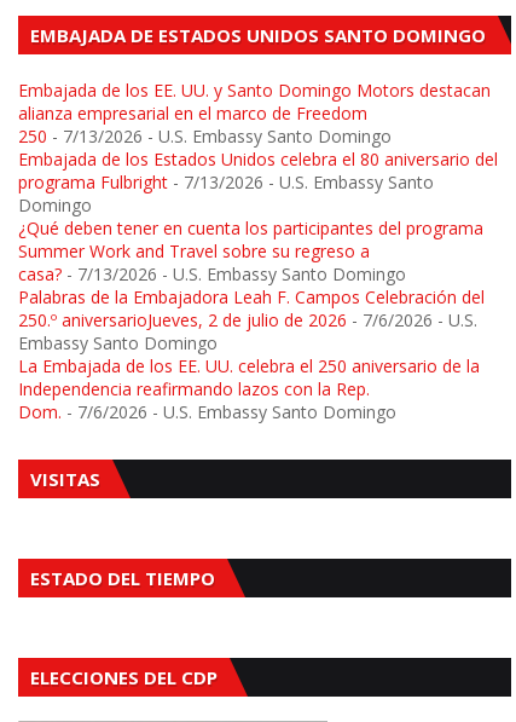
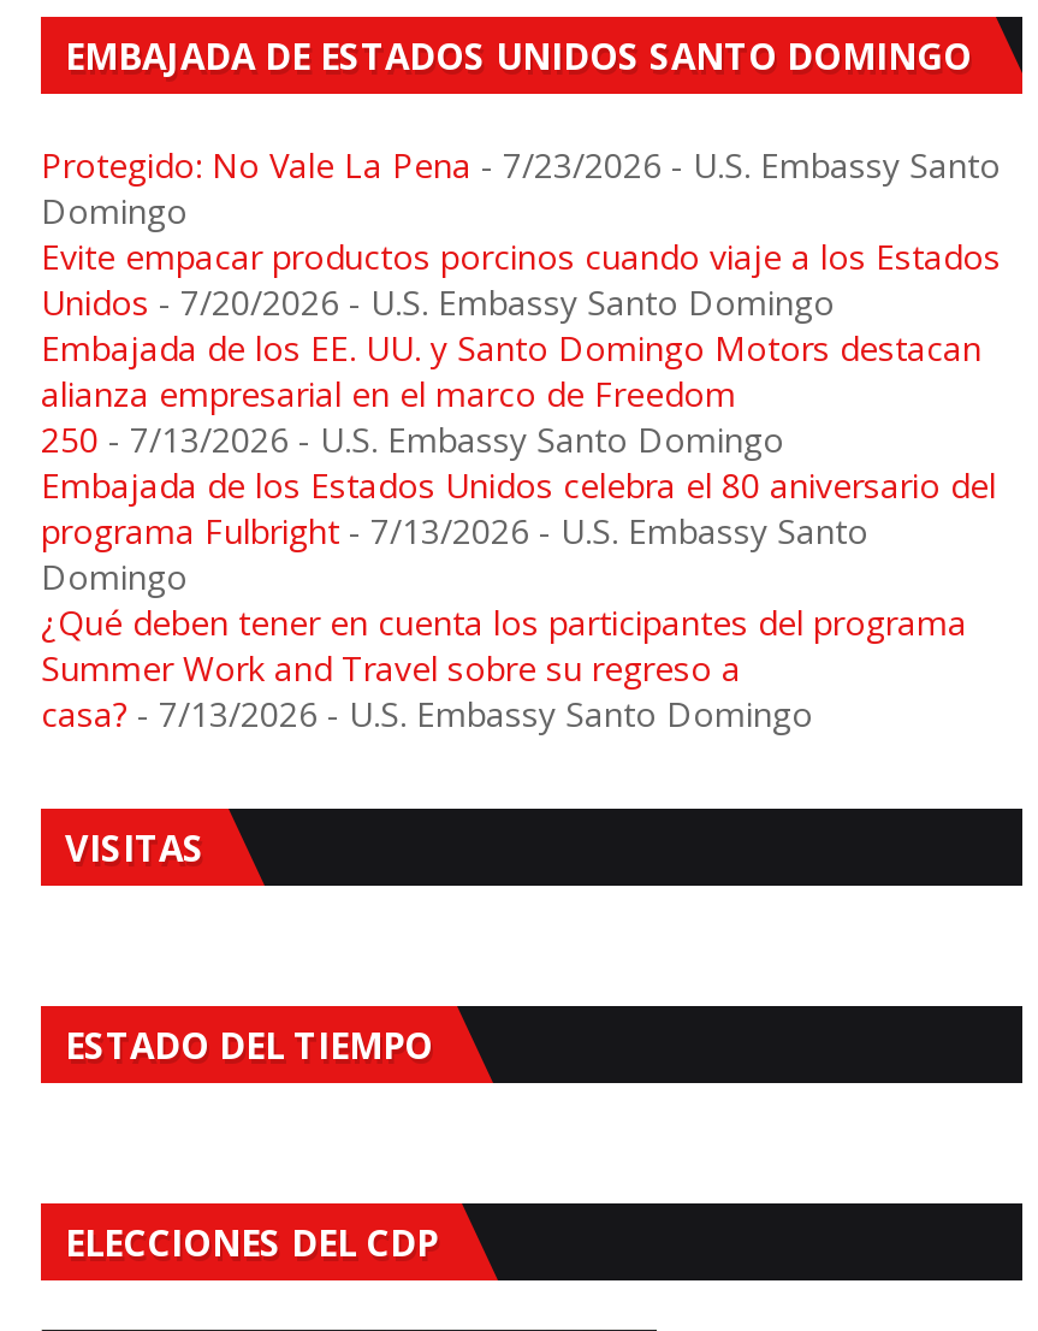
none -> [41,142,1001,325] Protegido: No Vale La Pena - 7/23/2026 - U.S. Embassy Santo | Domingo | Evite empacar productos porcinos cuando viaje a los Estados | Unidos - 7/20/2026 - U.S. Embassy Santo Domingo
moved [18,79,498,285] -> [41,325,996,737]: Embajada de los EE. UU. y Santo Domingo Motors destacan | alianza empresarial en el marco de Freedom | 250 - 7/13/2026 - U.S. Embassy Santo Domingo | ... | Summer Work and Travel sobre su regreso a | casa? - 7/13/2026 - U.S. Embassy Santo Domingo
[18,285,485,423] Palabras de la Embajadora Leah F. Campos Celebración del | 250.º aniversarioJueves, 2 de julio de 2026 - 7/6/2026 - U.S. | Embassy Santo Domingo | La Embajada de los EE. UU. celebra el 250 aniversario de la | Independencia reafirmando lazos con la Rep. | Dom. - 7/6/2026 - U.S. Embassy Santo Domingo -> none

